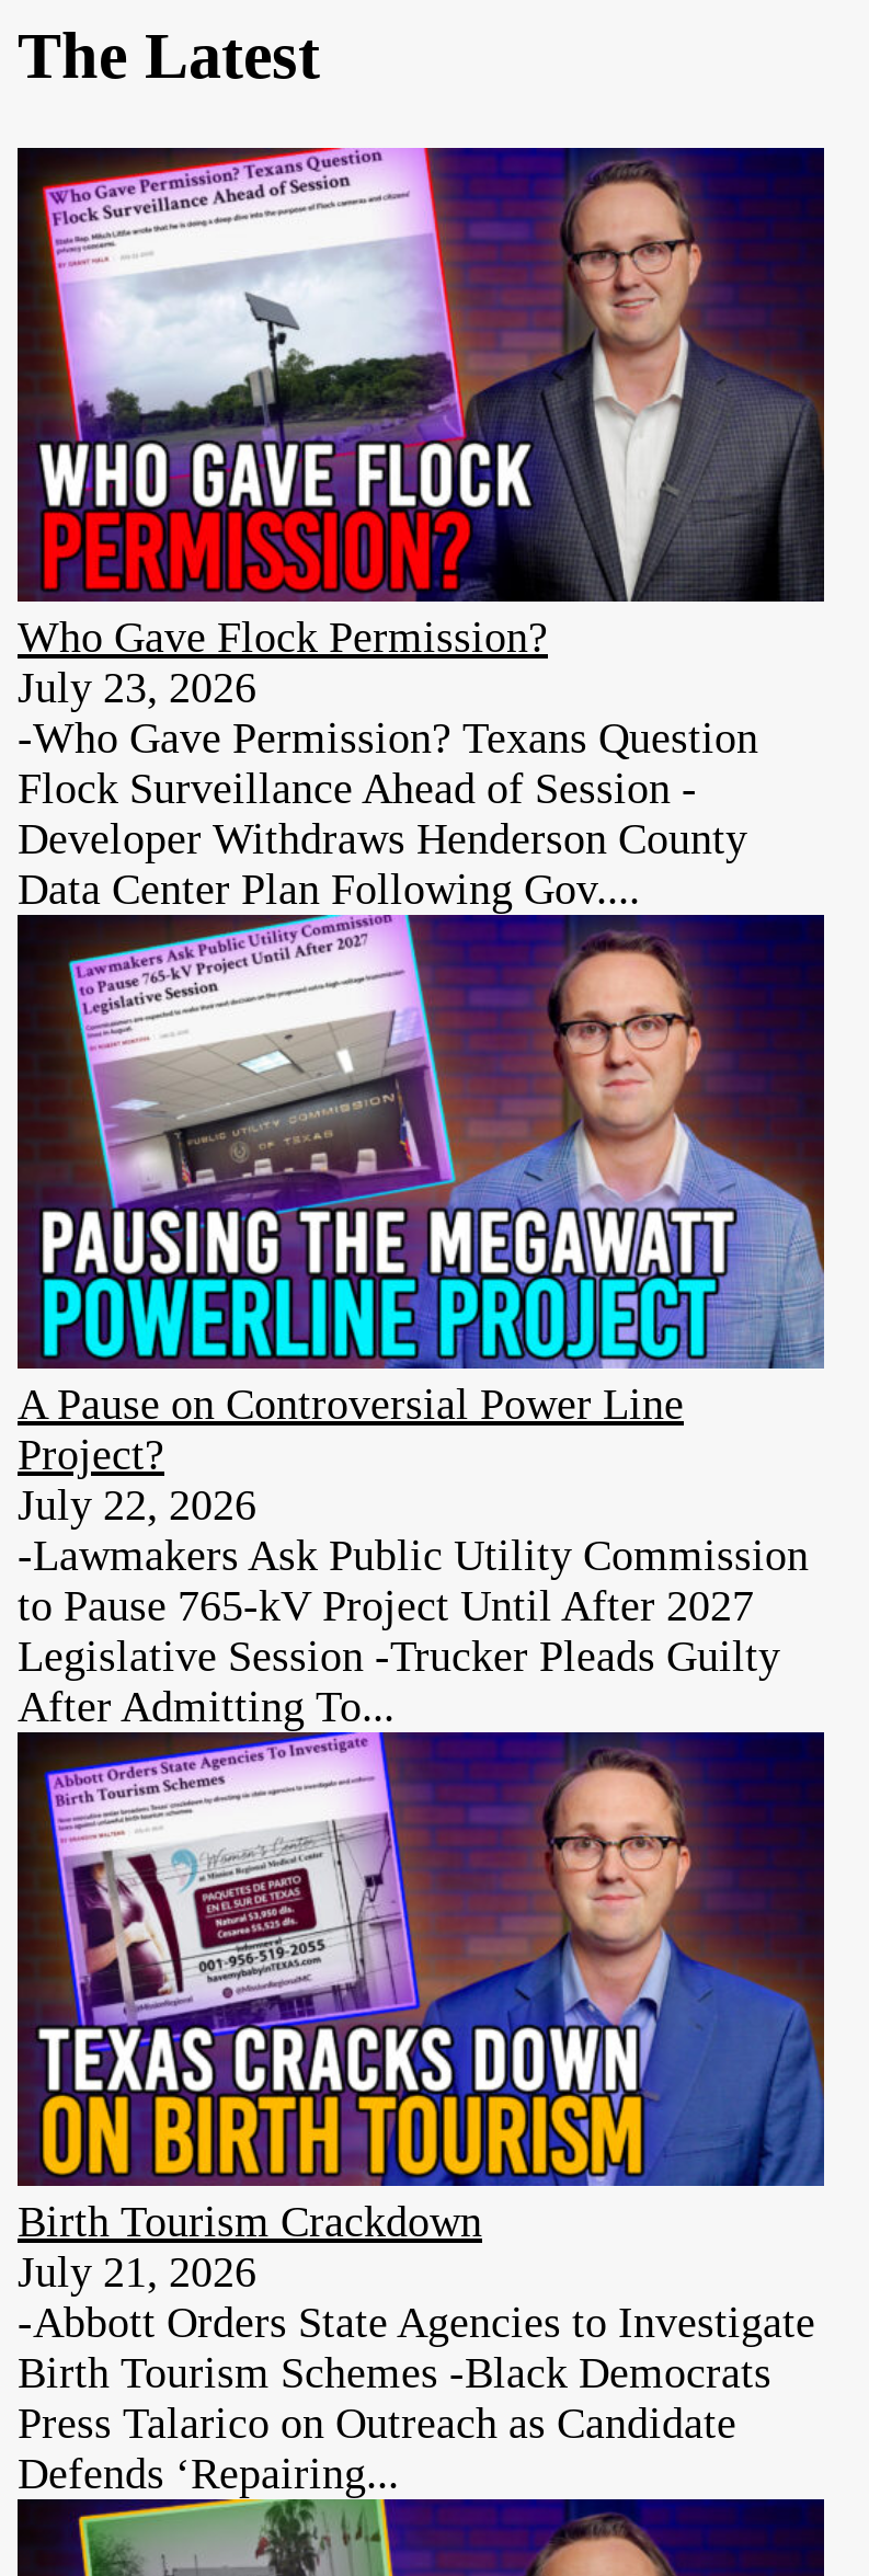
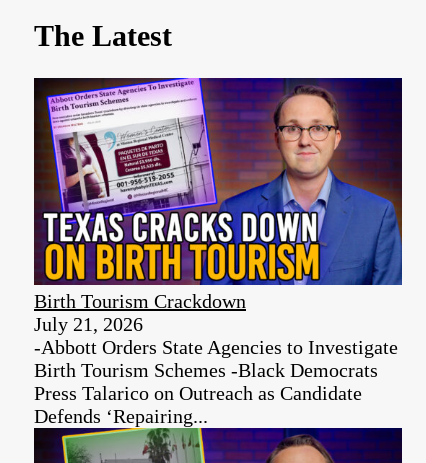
[18,146,826,913] [image] | Who Gave Flock Permission? | July 23, 2026 | -Who Gave Permission? Texans Question | Flock Surveillance Ahead of Session - | Developer Withdraws Henderson County | Data Center Plan Following Gov.... -> none
[18,928,826,1730] [image] | A Pause on Controversial Power Line | Project? | July 22, 2026 | -Lawmakers Ask Public Utility Commission | to Pause 765-kV Project Until After 2027 | Legislative Session -Trucker Pleads Guilty | After Admitting To... -> none

